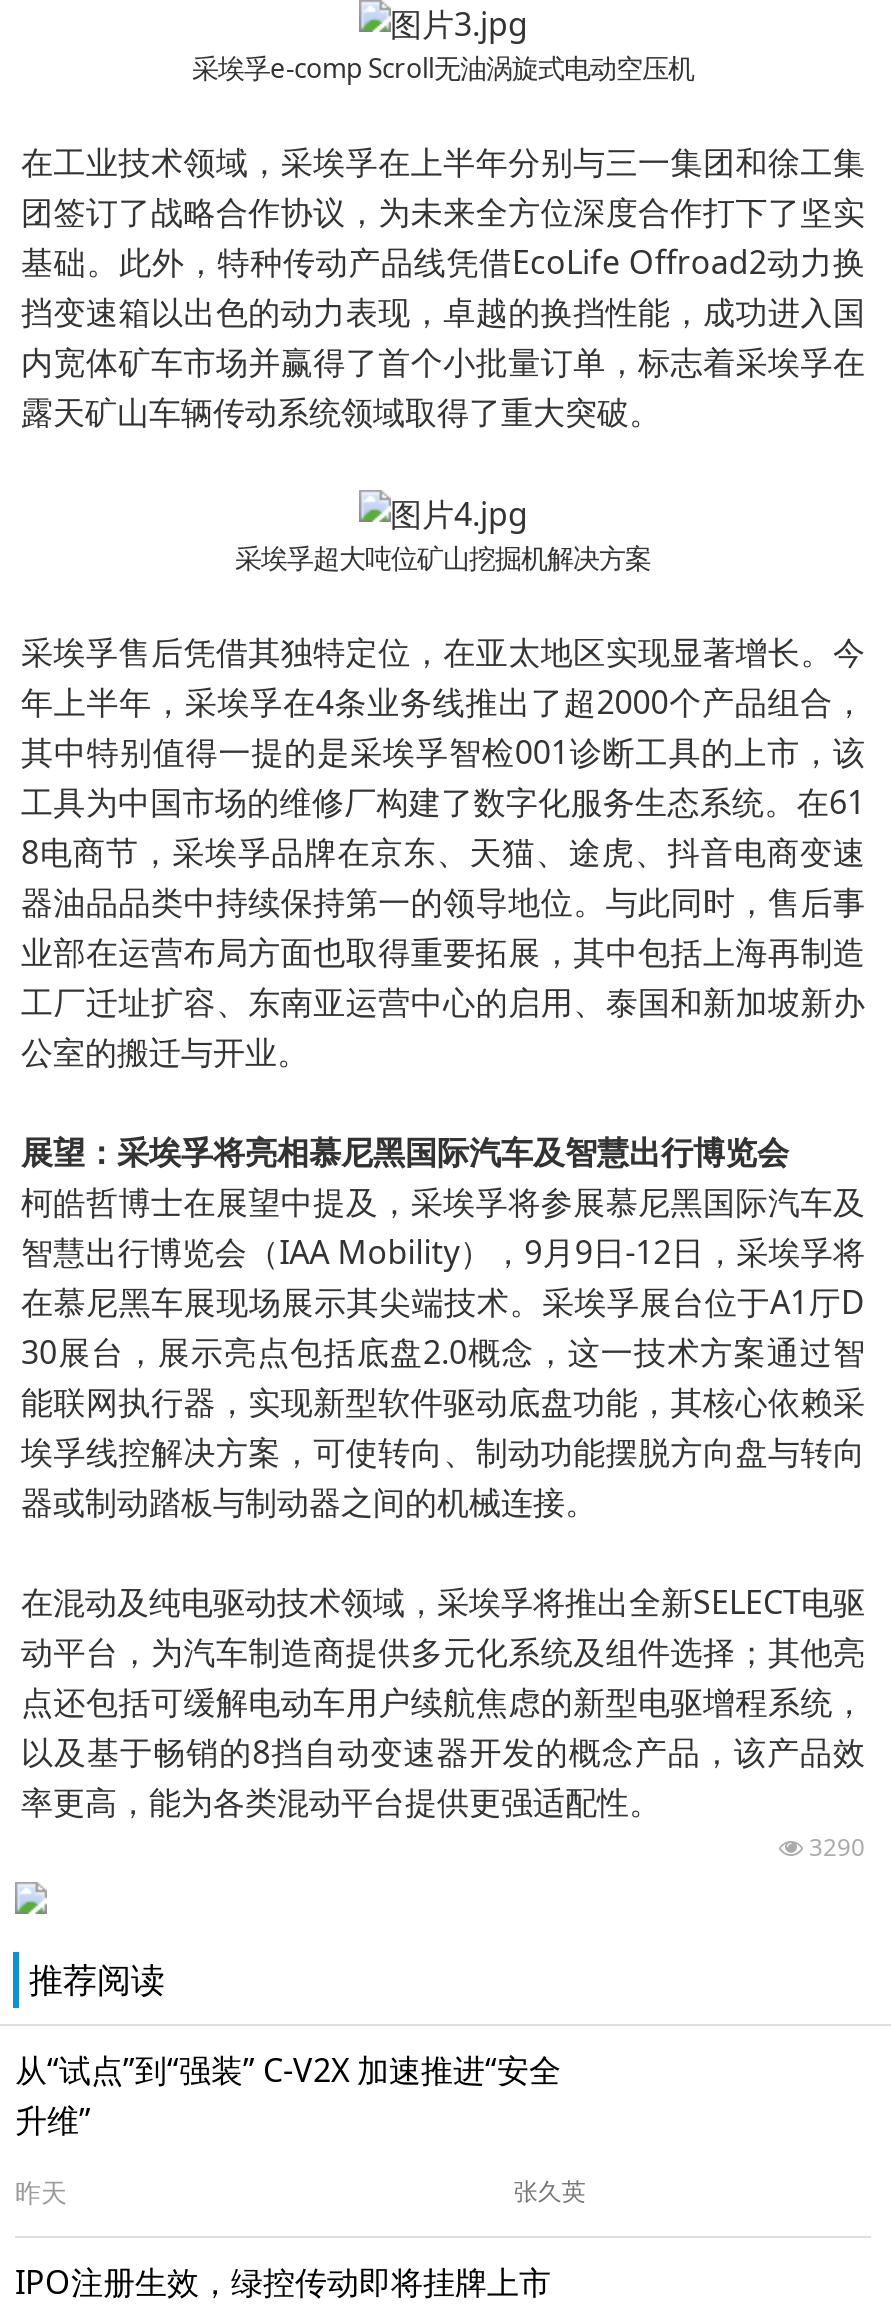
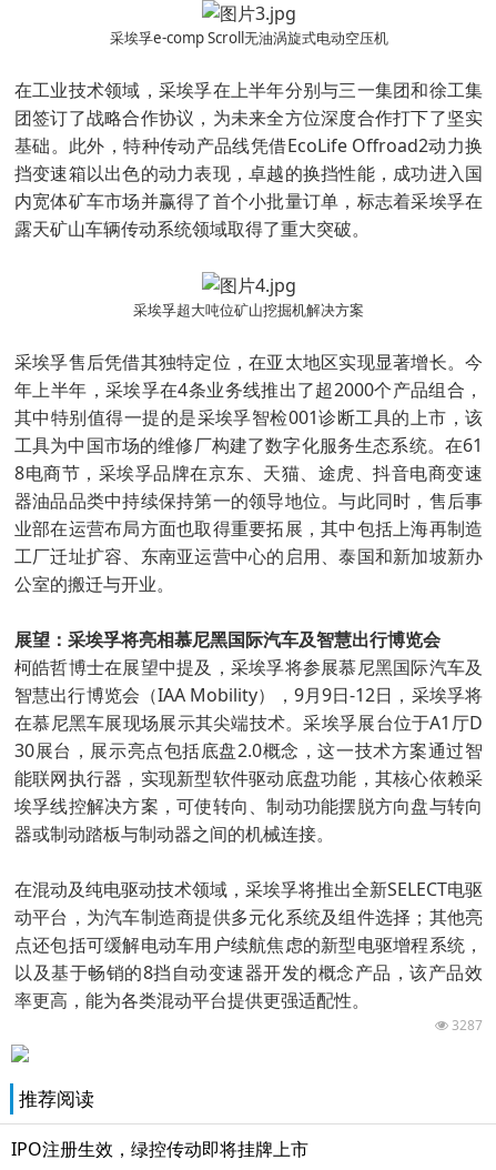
[803,1830,865,1864] 3290 -> [448,1016,483,1034] 3287
[15,2048,586,2210] 从“试点”到“强装” C-V2X 加速推进“安全 | 升维” | 昨天 | 张久英 -> none

